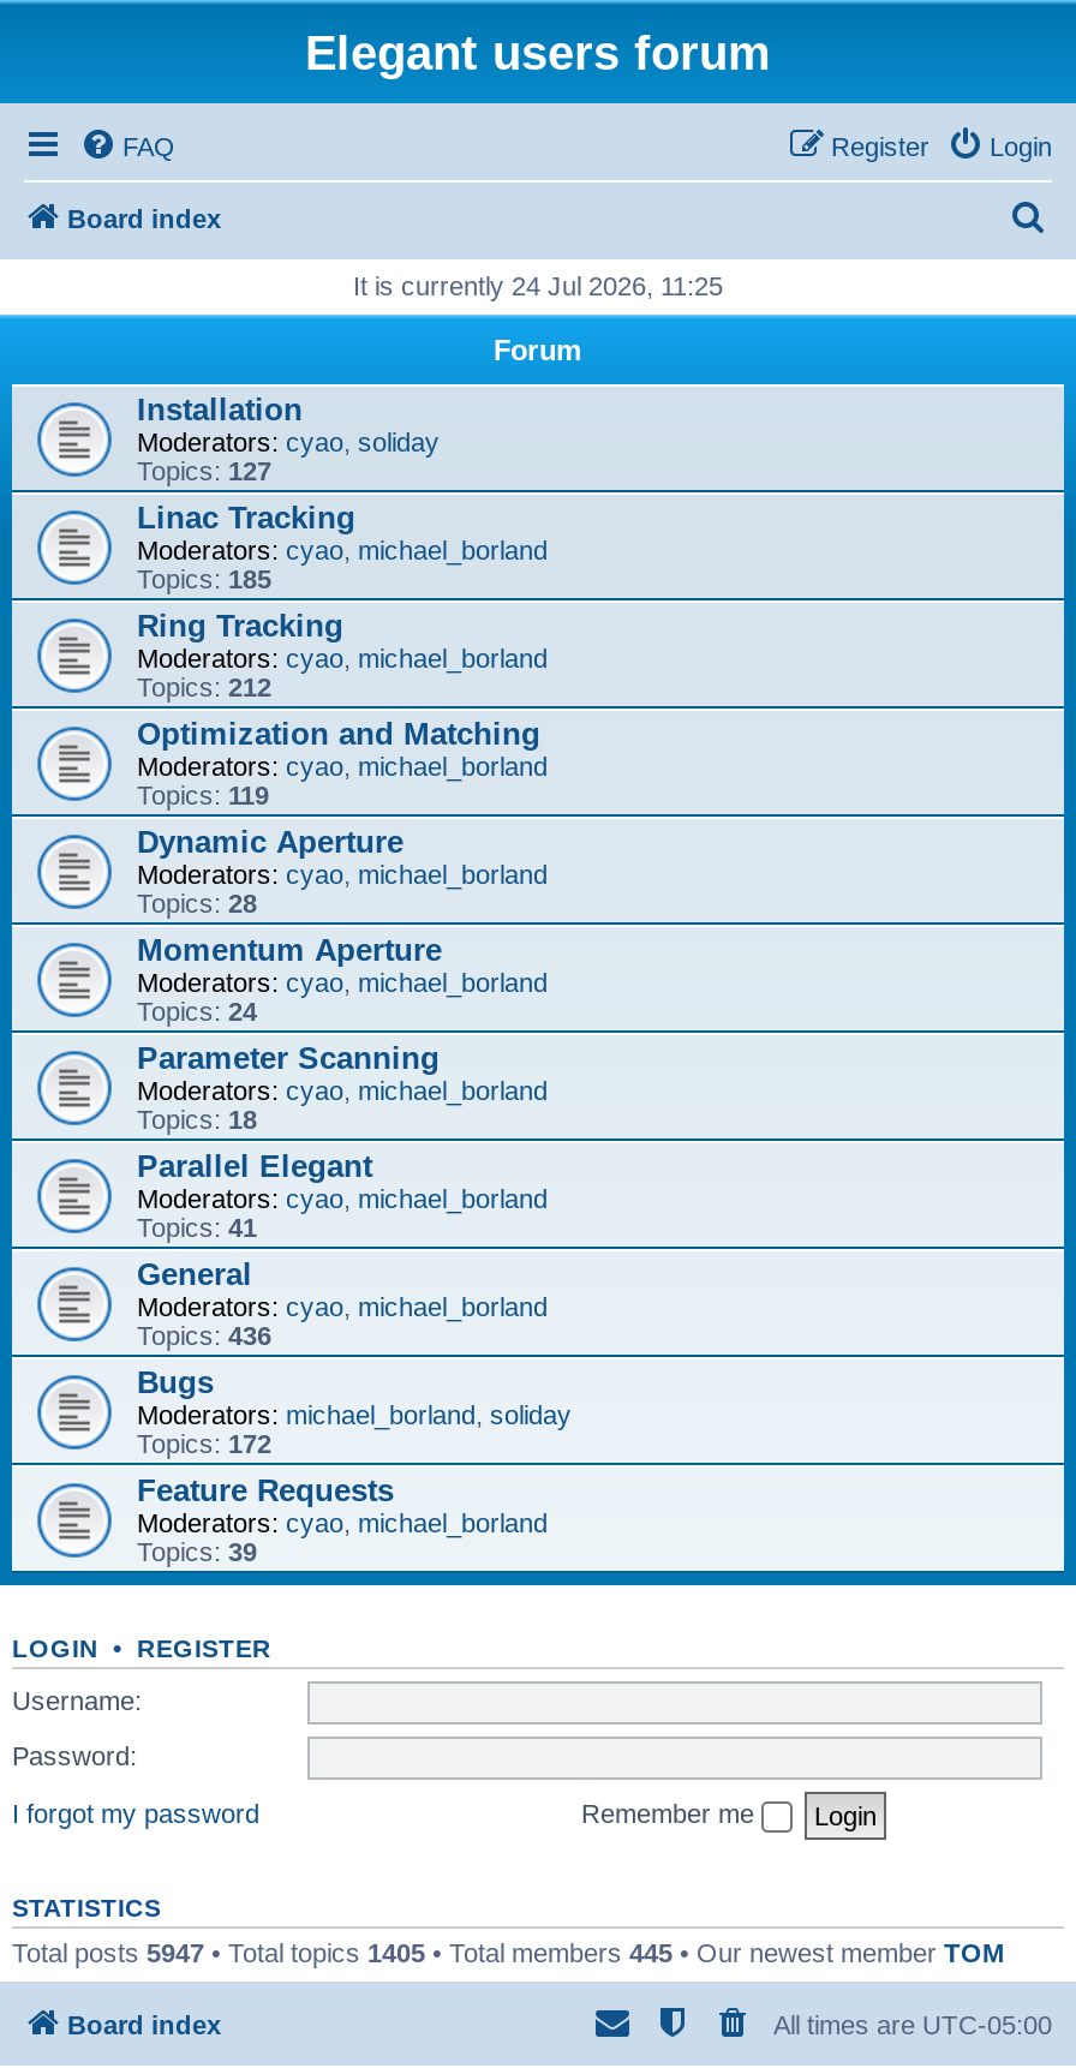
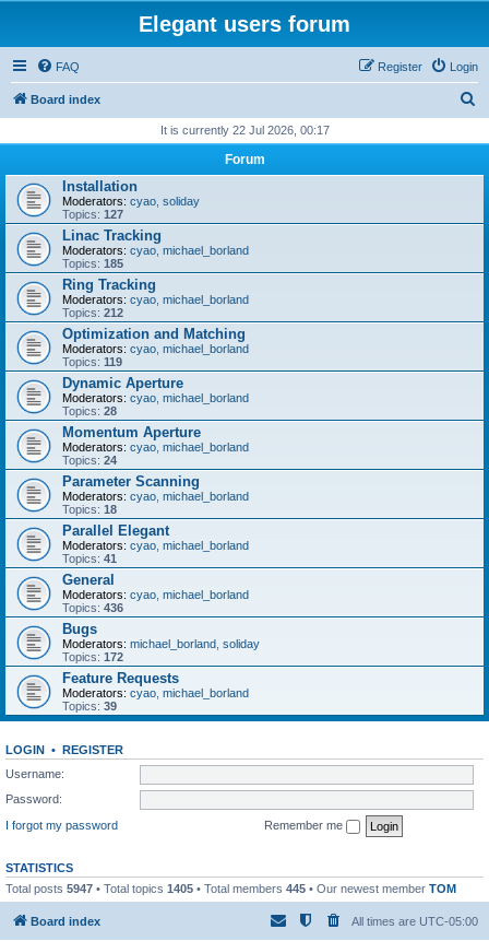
[353,271,723,300] It is currently 24 Jul 2026, 11:25 -> [160,123,329,137] It is currently 22 Jul 2026, 00:17

